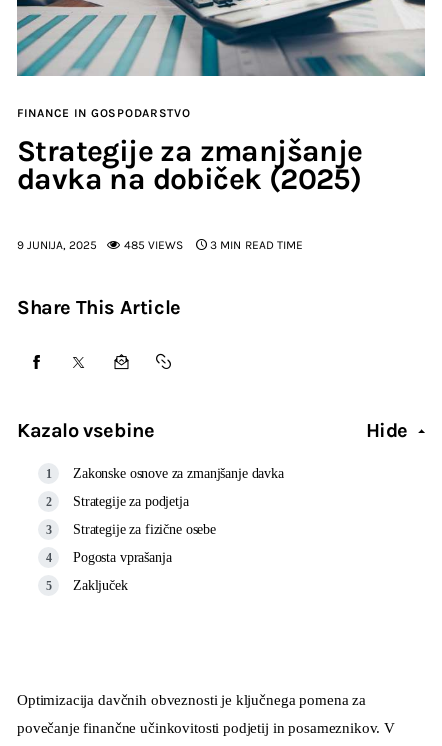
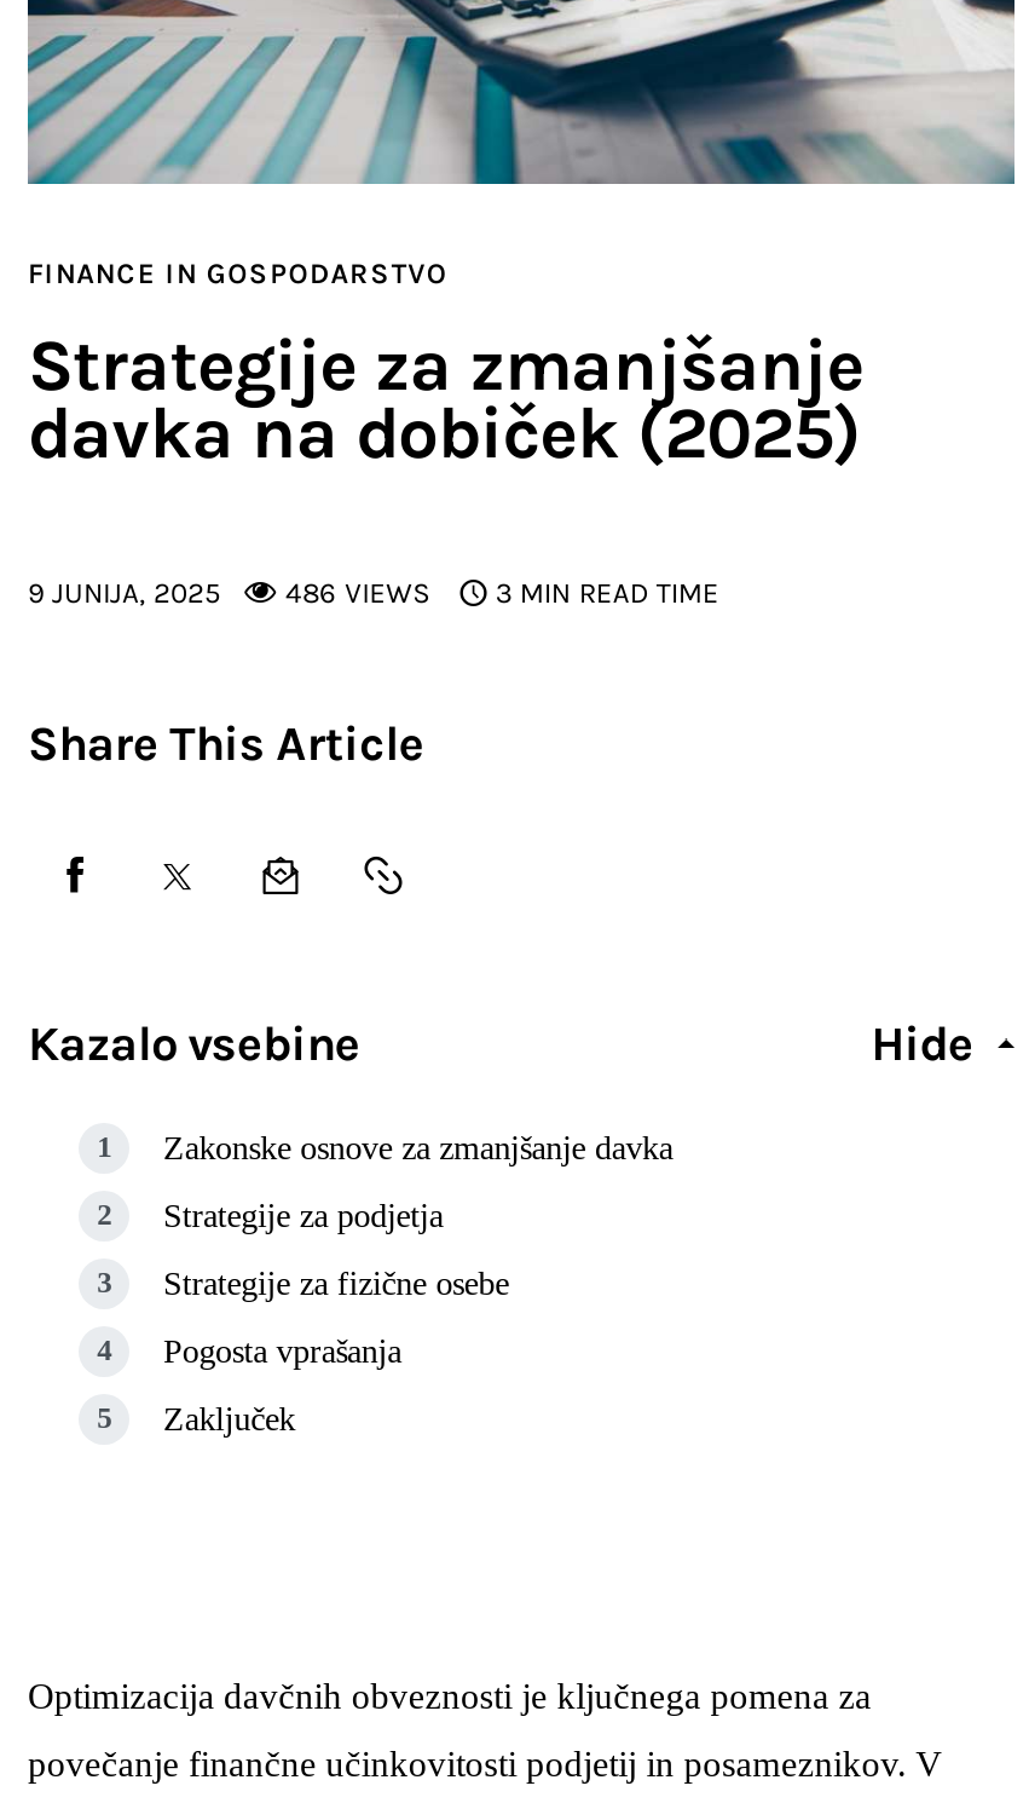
[17,237,303,251] 9 JUNIJA, 2025 485 VIEWS 3 MIN READ TIME -> [28,575,719,609] 9 JUNIJA, 2025 486 VIEWS 3 MIN READ TIME

